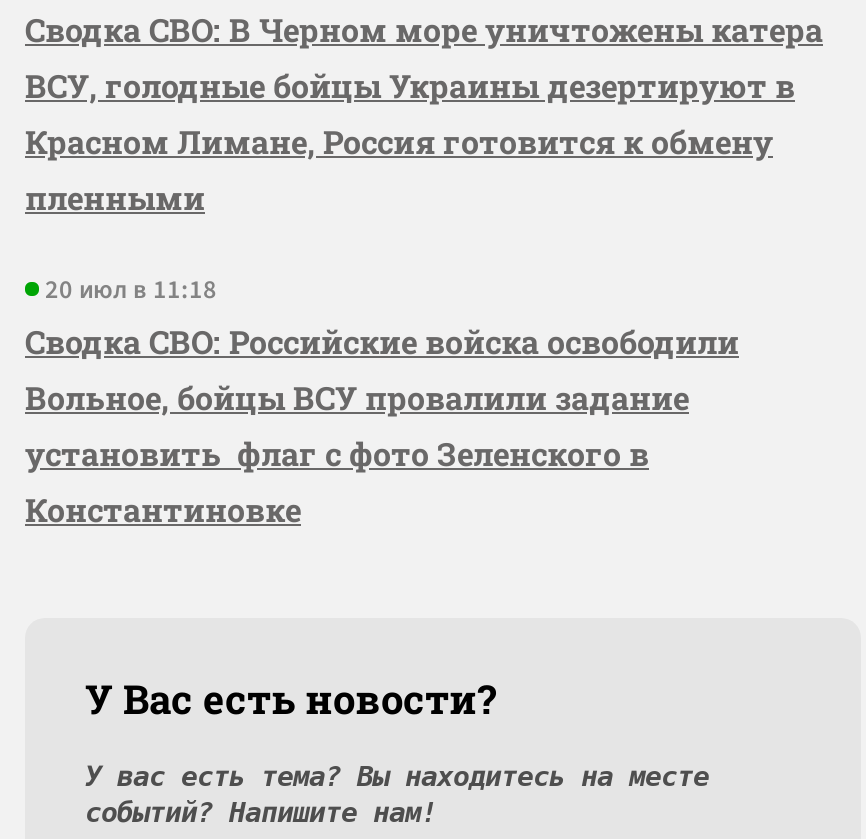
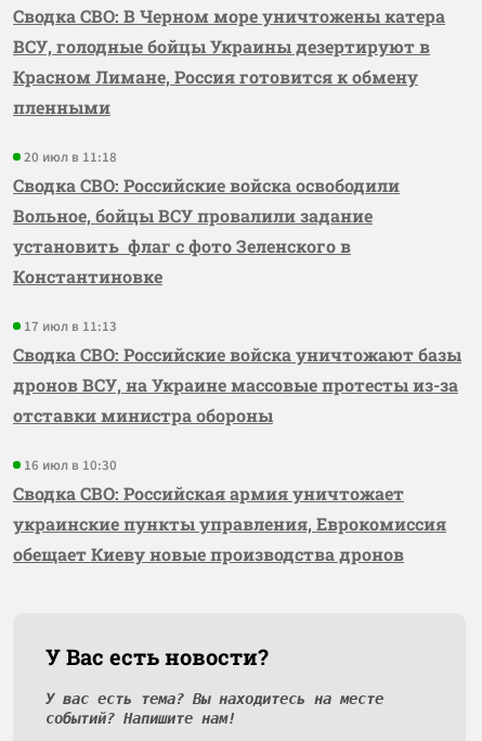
none -> [13,317,461,565] 17 июл в 11:13 | Сводка СВО: Российские войска уничтожают базы | дронов ВСУ, на Украине массовые протесты из-за | отставки министра обороны | 16 июл в 10:30 | Сводка СВО: Российская армия уничтожает | украинские пункты управления, Еврокомиссия | обещает Киеву новые производства дронов

